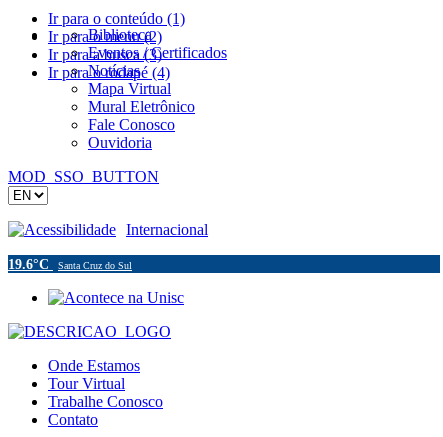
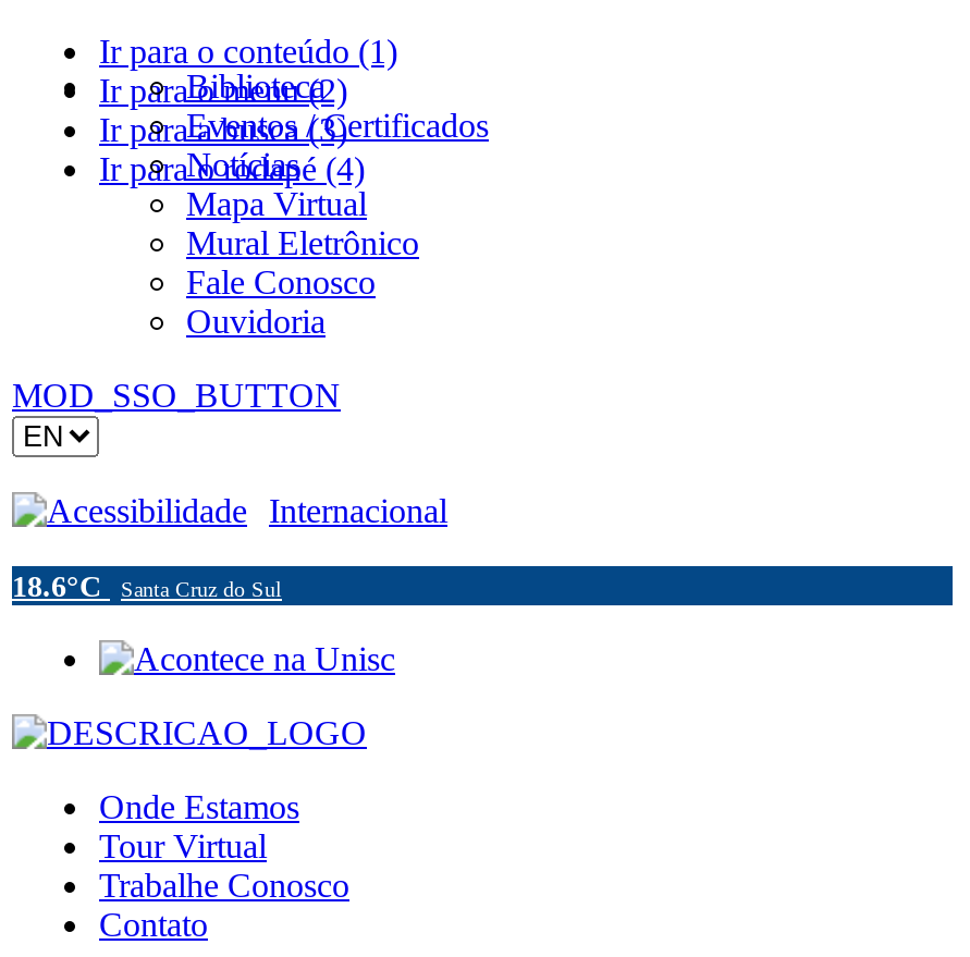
[8,257,132,272] 19.6°C Santa Cruz do Sul -> [12,570,282,603] 18.6°C Santa Cruz do Sul

